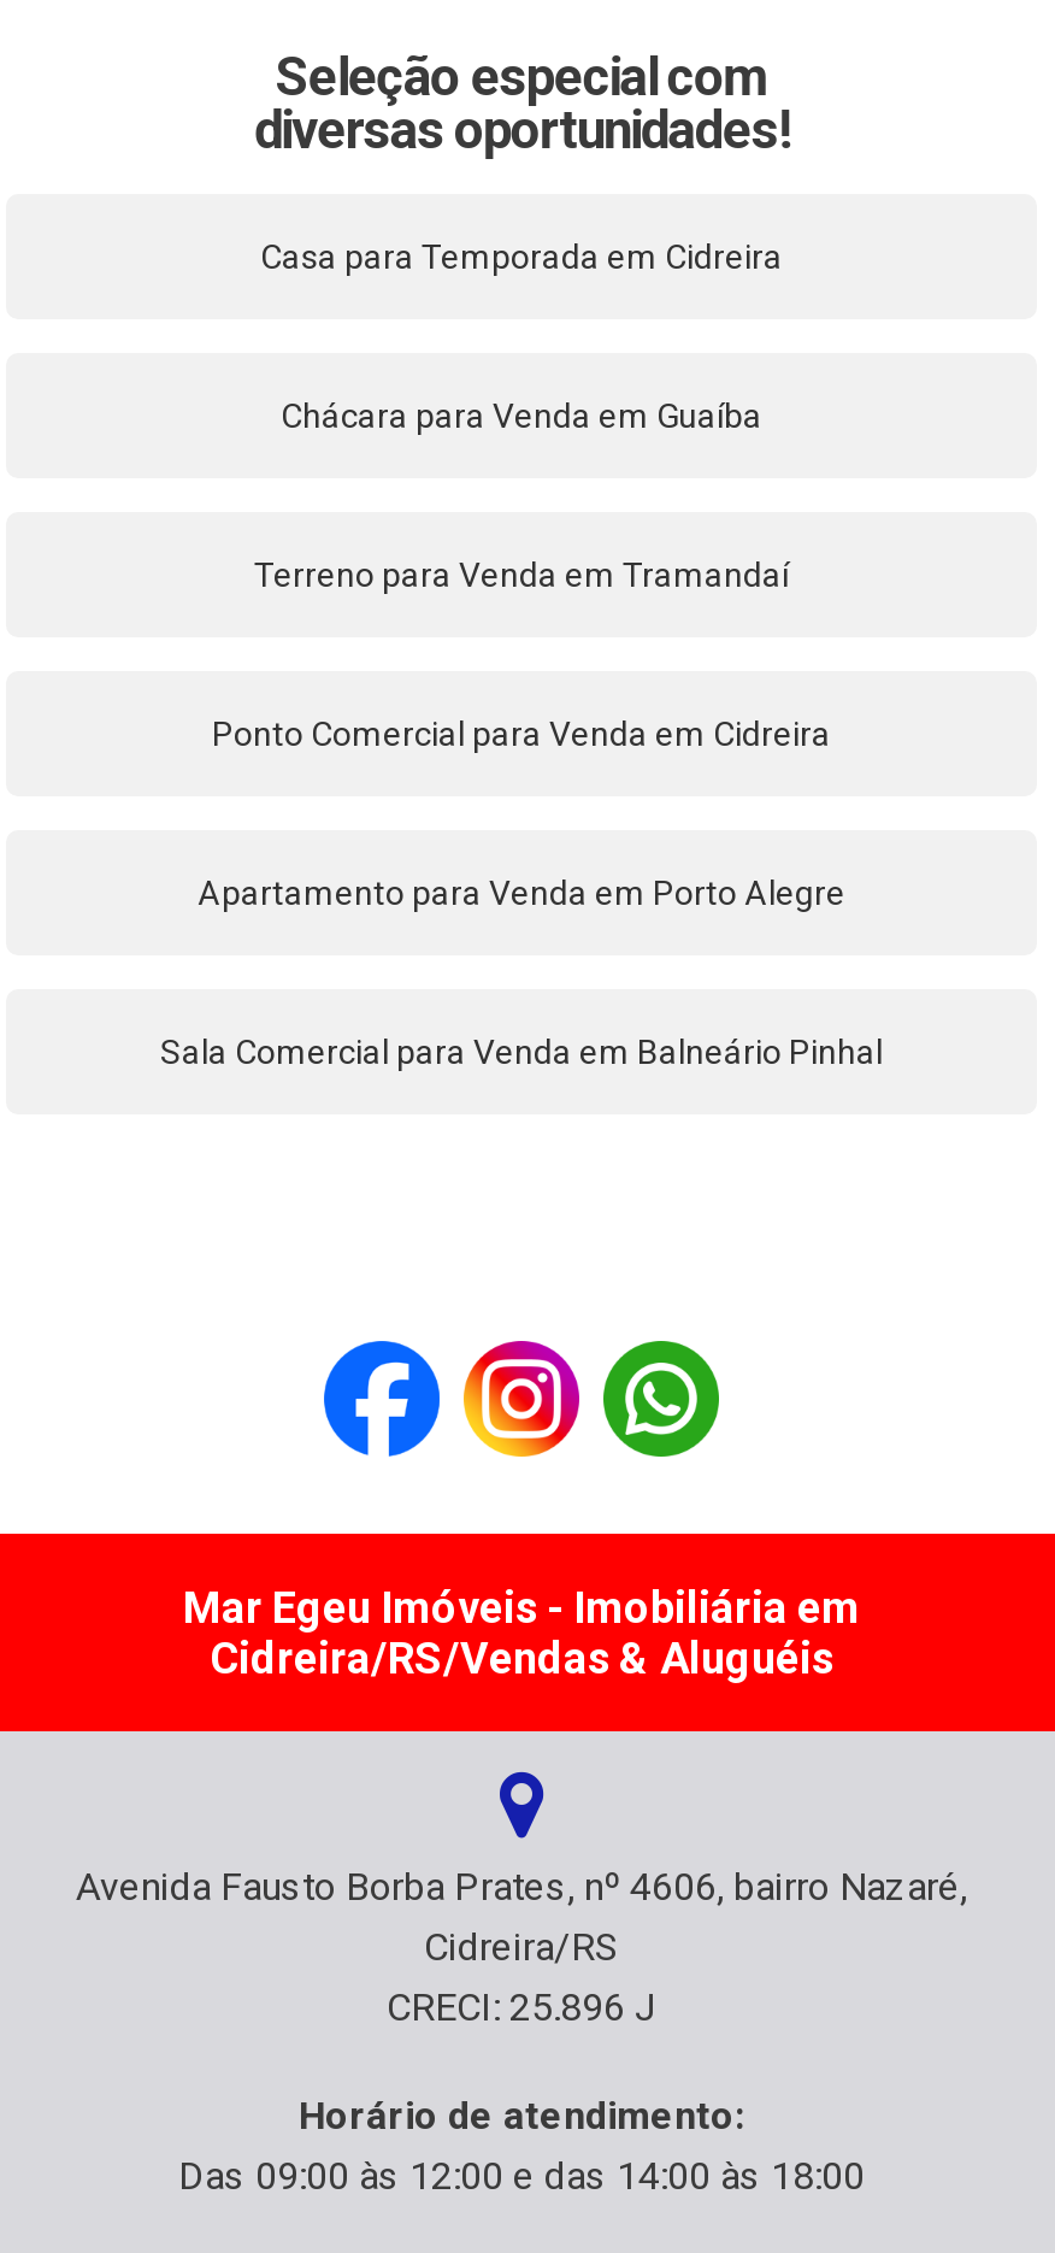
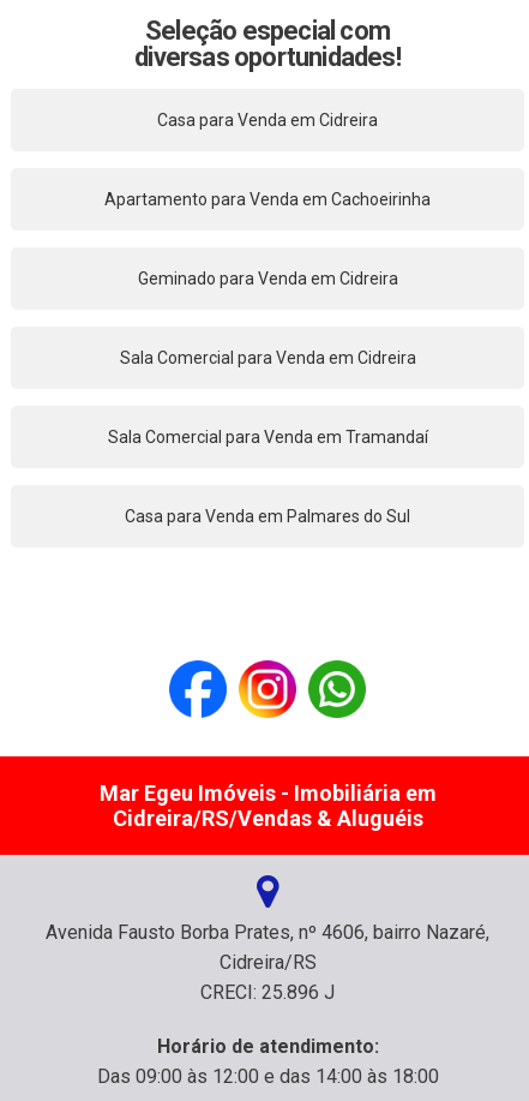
[260,238,783,277] Casa para Temporada em Cidreira -> [157,111,378,130] Casa para Venda em Cidreira
[281,397,762,436] Chácara para Venda em Guaíba -> [104,190,431,209] Apartamento para Venda em Cachoeirinha
[254,556,789,595] Terreno para Venda em Tramandaí -> [137,269,398,289] Geminado para Venda em Cidreira
[212,715,831,754] Ponto Comercial para Venda em Cidreira -> [119,349,416,368] Sala Comercial para Venda em Cidreira
[198,874,845,913] Apartamento para Venda em Porto Alegre -> [107,428,428,447] Sala Comercial para Venda em Tramandaí
[160,1033,883,1072] Sala Comercial para Venda em Balneário Pinhal -> [125,507,410,526] Casa para Venda em Palmares do Sul

